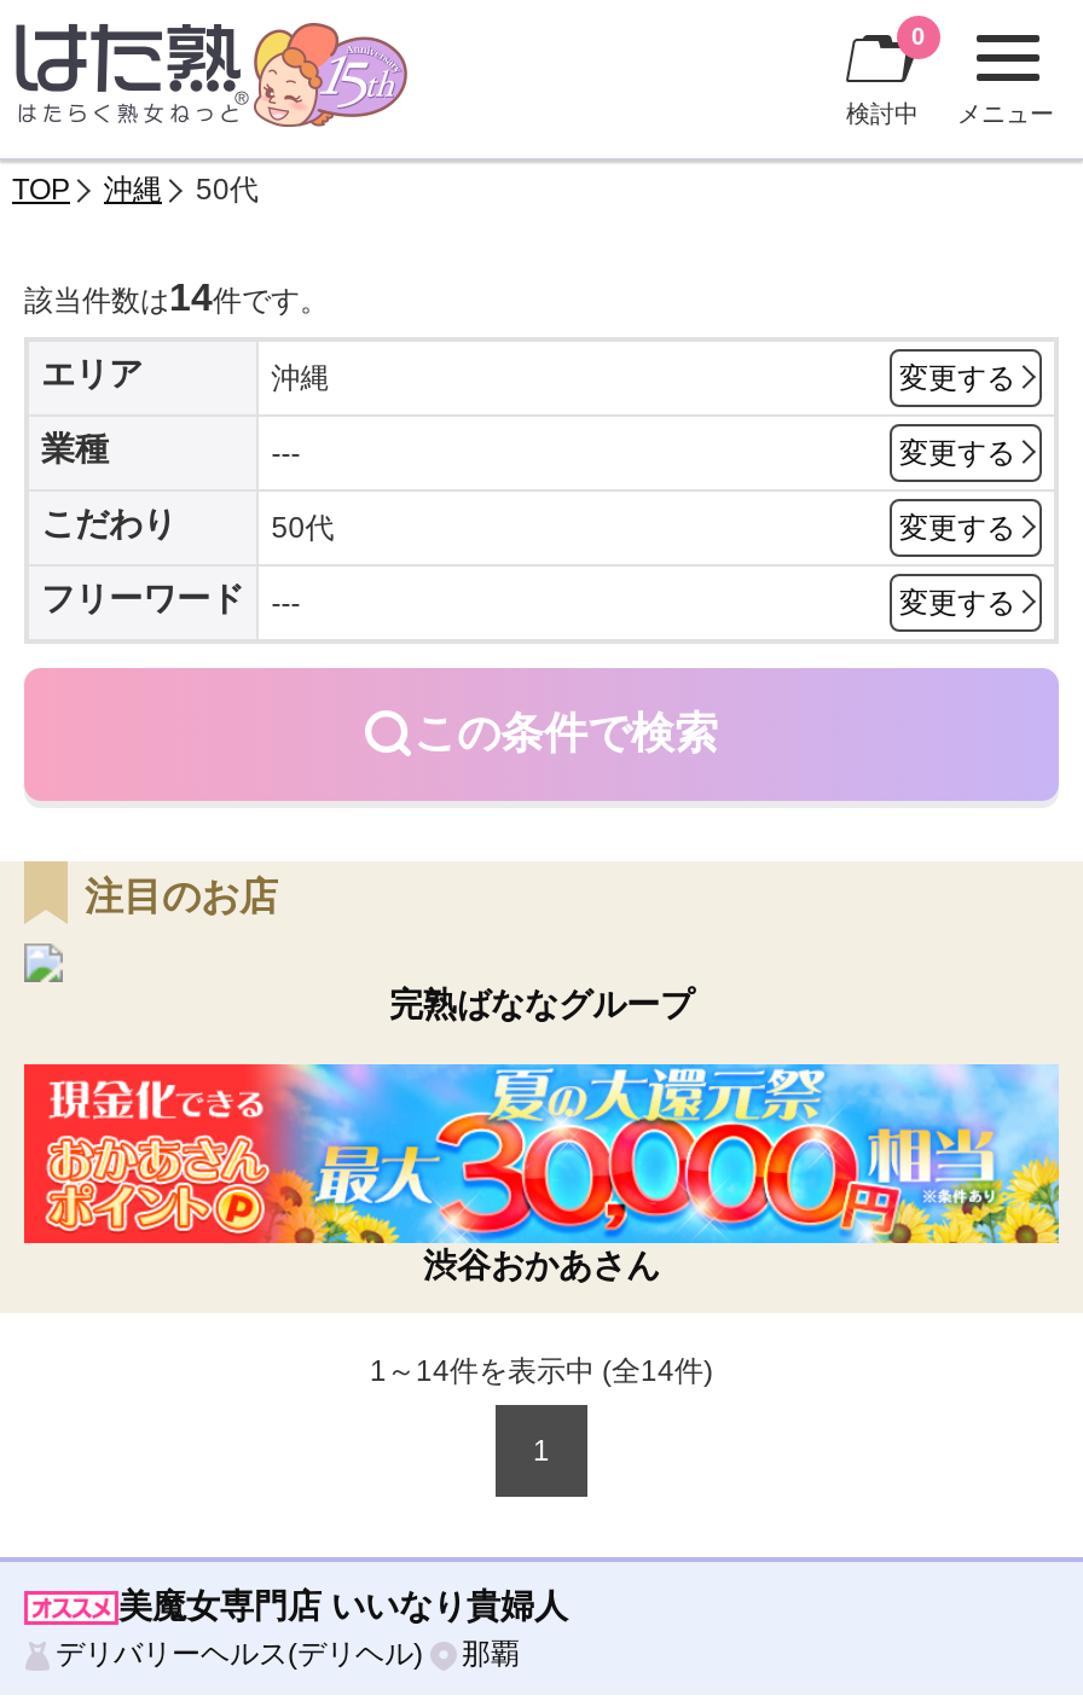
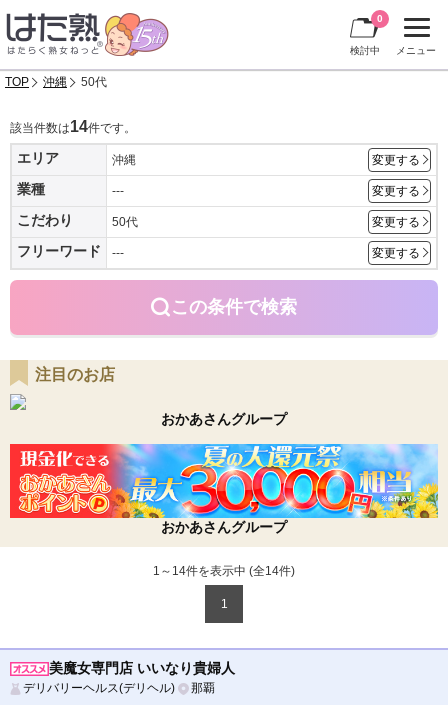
[389,985,694,1023] 完熟ばななグループ -> [161,411,287,427] おかあさんグループ
[423,1246,660,1285] 渋谷おかあさん -> [161,519,287,535] おかあさんグループ

